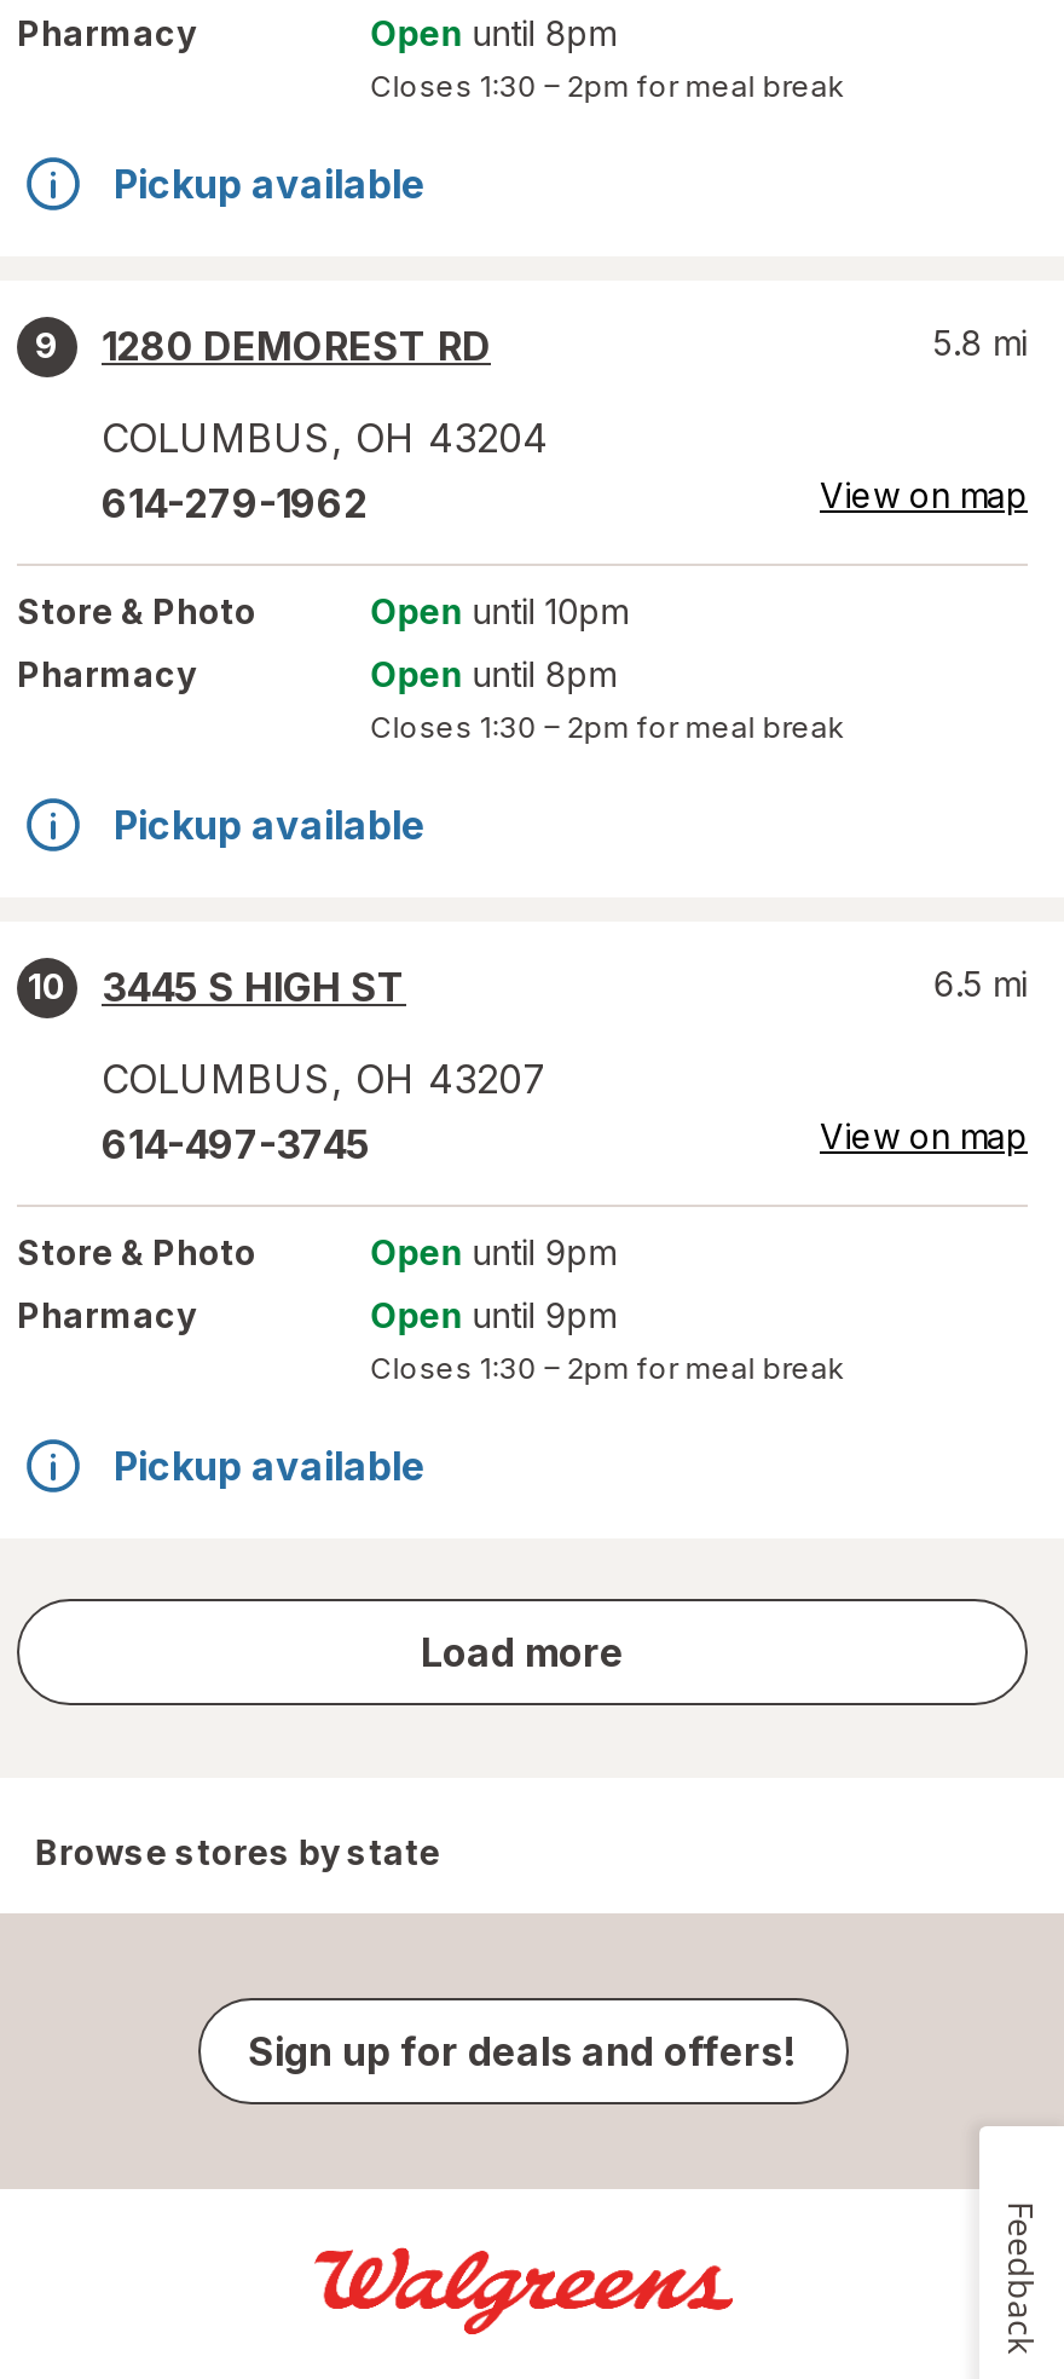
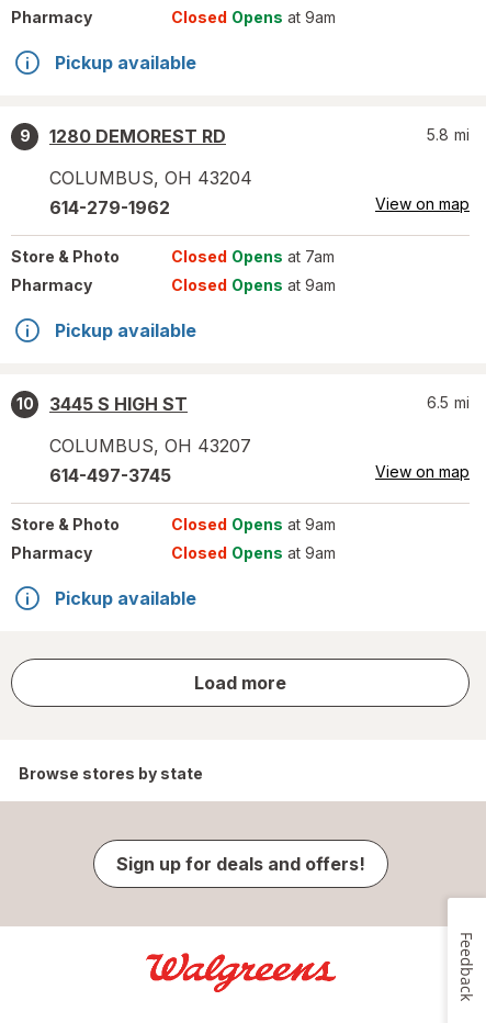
[371,12,845,104] Open until 8pm | Closes 1:30 – 2pm for meal break -> [171,8,336,26] Closed Opens at 9am
[371,590,627,631] Open until 10pm -> [171,247,335,266] Closed Opens at 7am
[371,653,845,745] Open until 8pm | Closes 1:30 – 2pm for meal break -> [171,276,336,294] Closed Opens at 9am
[371,1231,615,1272] Open until 9pm -> [171,515,336,533] Closed Opens at 9am
[371,1294,845,1386] Open until 9pm | Closes 1:30 – 2pm for meal break -> [171,543,336,562] Closed Opens at 9am

